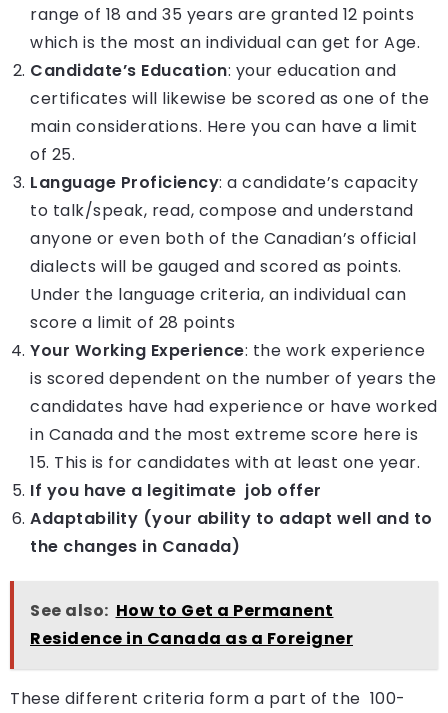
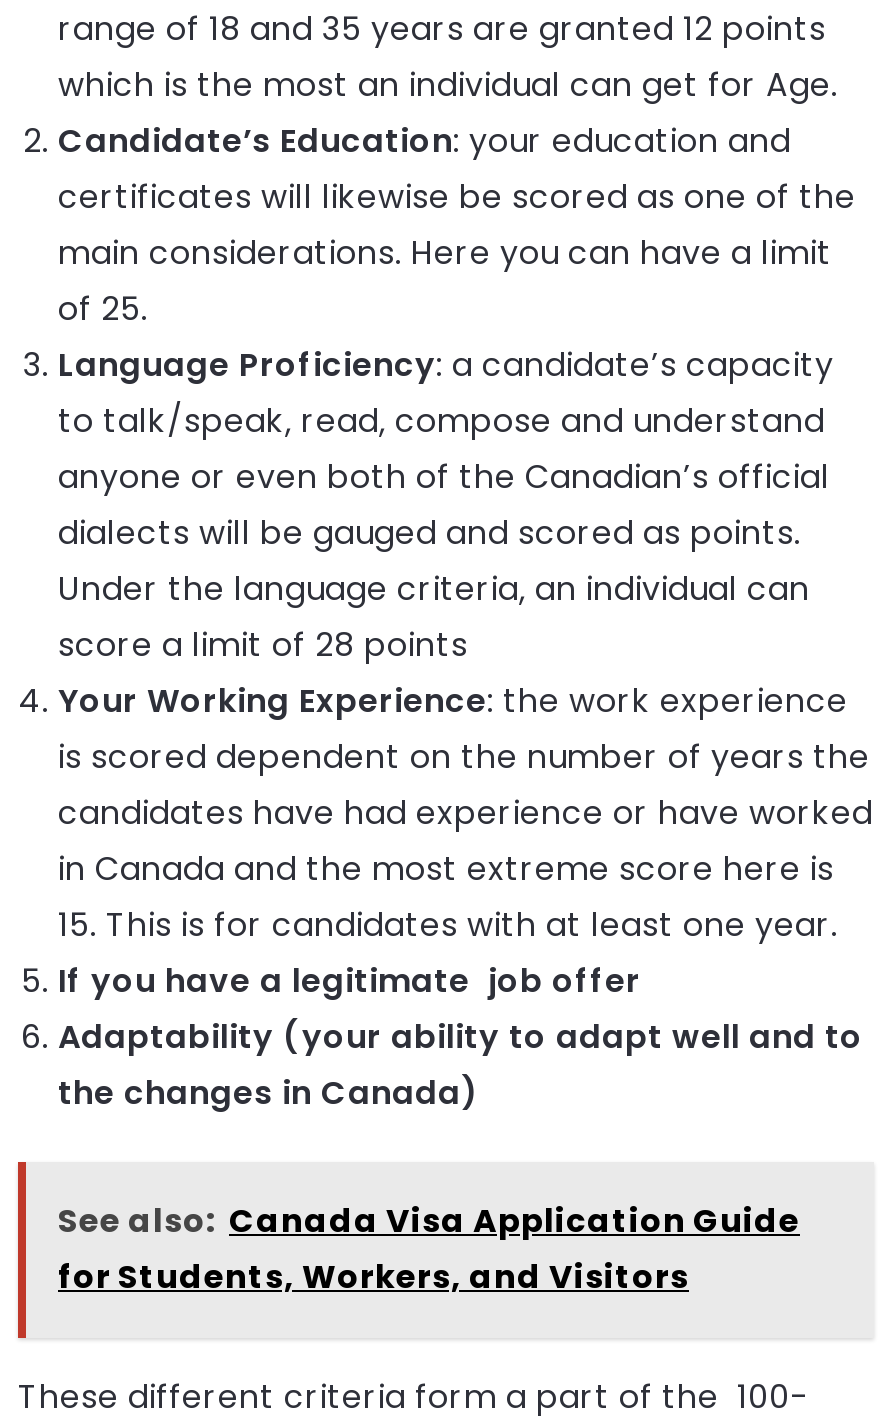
[30,599,353,650] See also: How to Get a Permanent | Residence in Canada as a Foreigner -> [58,1198,800,1300] See also: Canada Visa Application Guide | for Students, Workers, and Visitors

